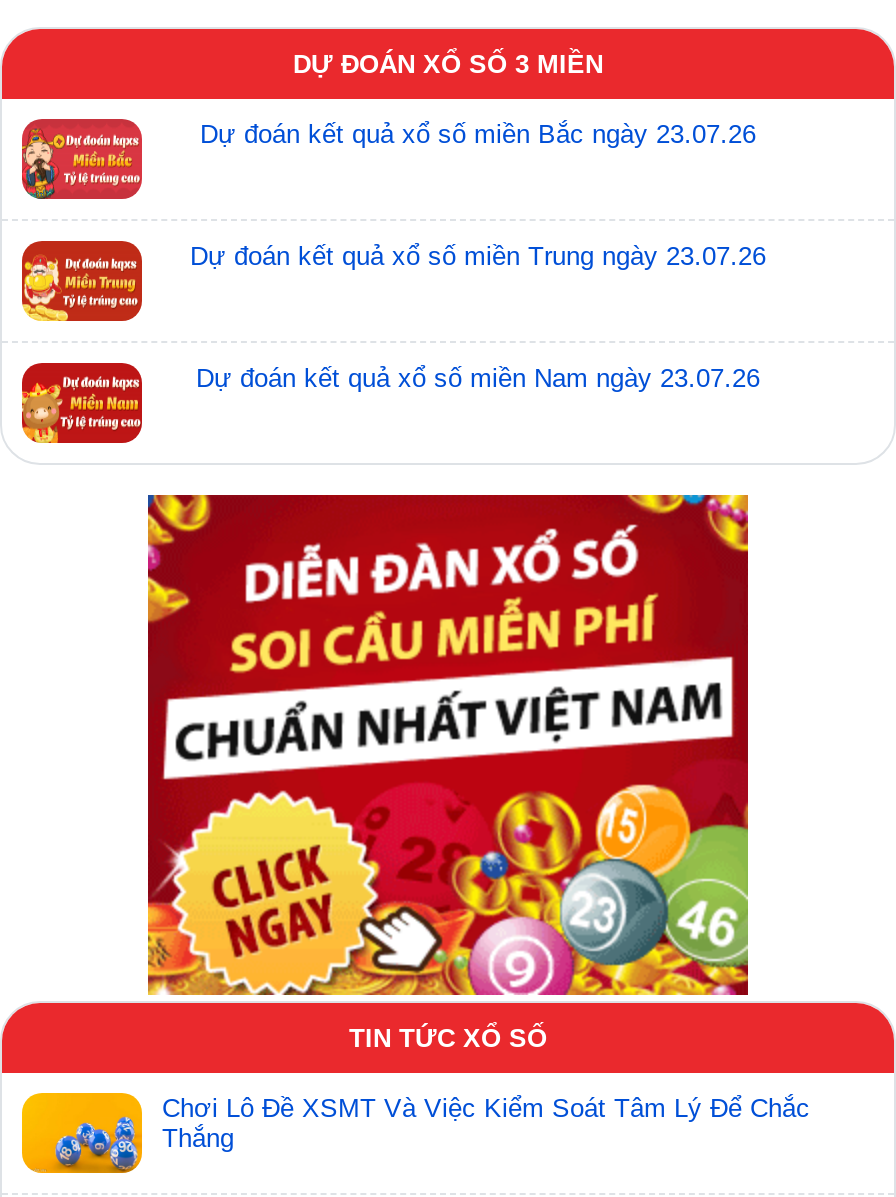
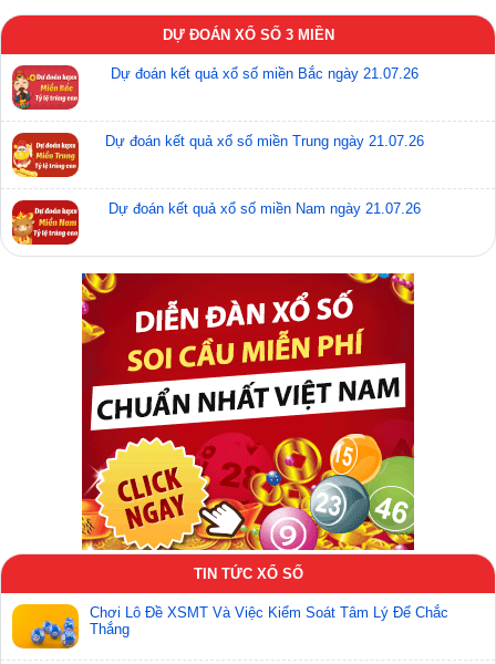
[200,118,756,148] Dự đoán kết quả xổ số miền Bắc ngày 23.07.26 -> [111,65,418,82] Dự đoán kết quả xổ số miền Bắc ngày 21.07.26
[190,240,766,270] Dự đoán kết quả xổ số miền Trung ngày 23.07.26 -> [105,132,424,149] Dự đoán kết quả xổ số miền Trung ngày 21.07.26
[196,362,760,392] Dự đoán kết quả xổ số miền Nam ngày 23.07.26 -> [108,200,421,217] Dự đoán kết quả xổ số miền Nam ngày 21.07.26

